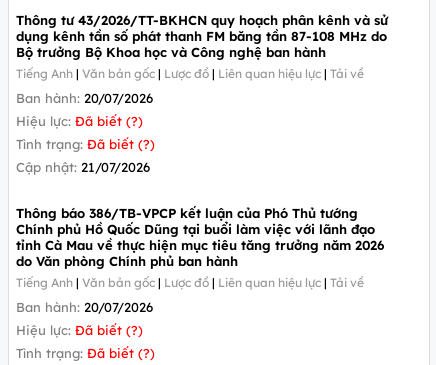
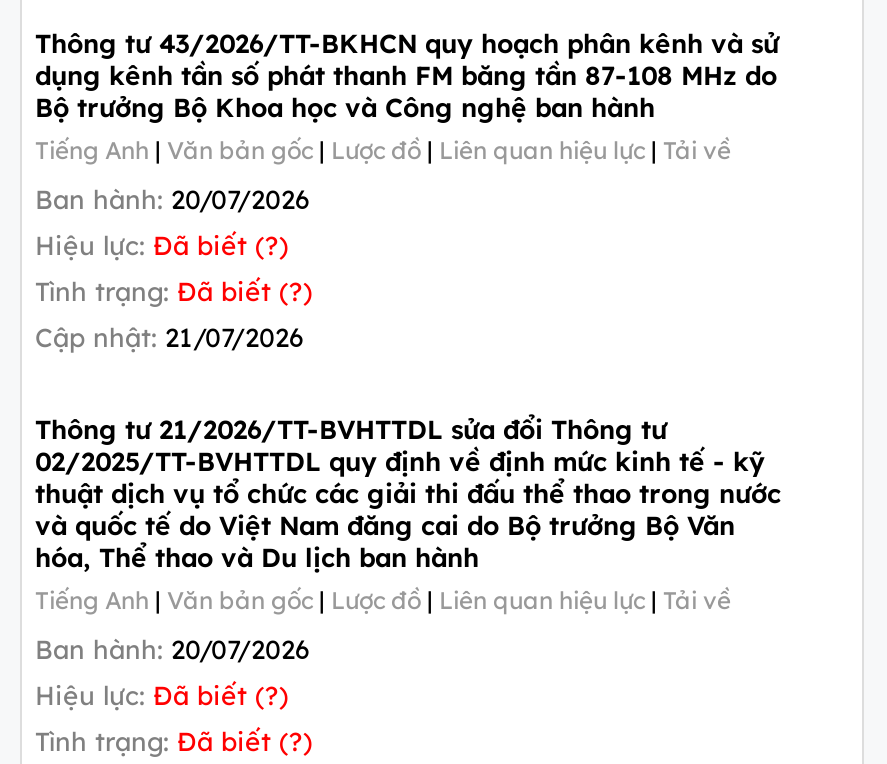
[15,205,383,269] Thông báo 386/TB-VPCP kết luận của Phó Thủ tướng | Chính phủ Hồ Quốc Dũng tại buổi làm việc với lãnh đạo | tỉnh Cà Mau về thực hiện mục tiêu tăng trưởng năm 2026 | do Văn phòng Chính phủ ban hành -> [35,412,781,572] Thông tư 21/2026/TT-BVHTTDL sửa đổi Thông tư | 02/2025/TT-BVHTTDL quy định về định mức kinh tế - kỹ | thuật dịch vụ tổ chức các giải thi đấu thể thao trong nước | và quốc tế do Việt Nam đăng cai do Bộ trưởng Bộ Văn | hóa, Thể thao và Du lịch ban hành

